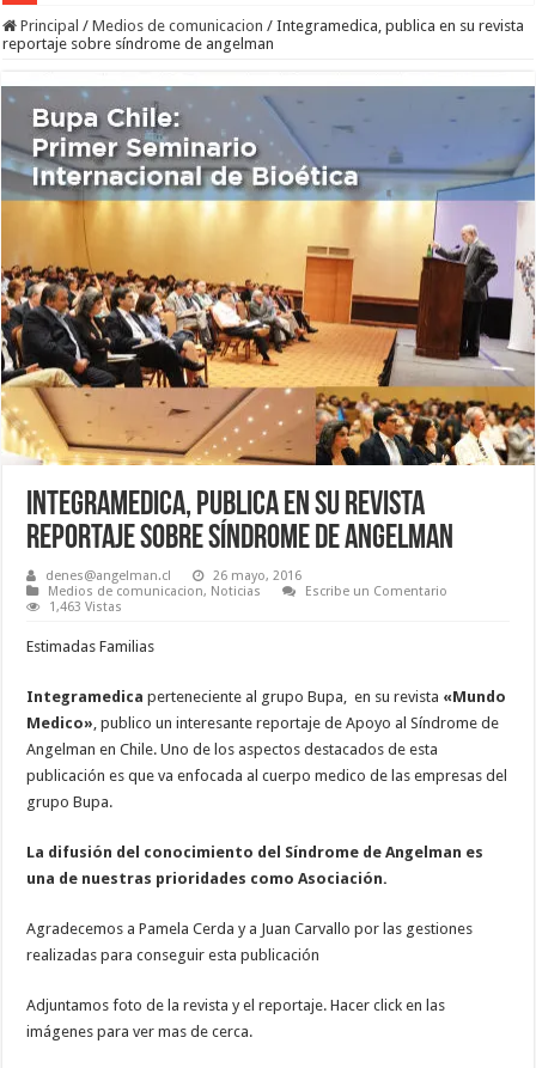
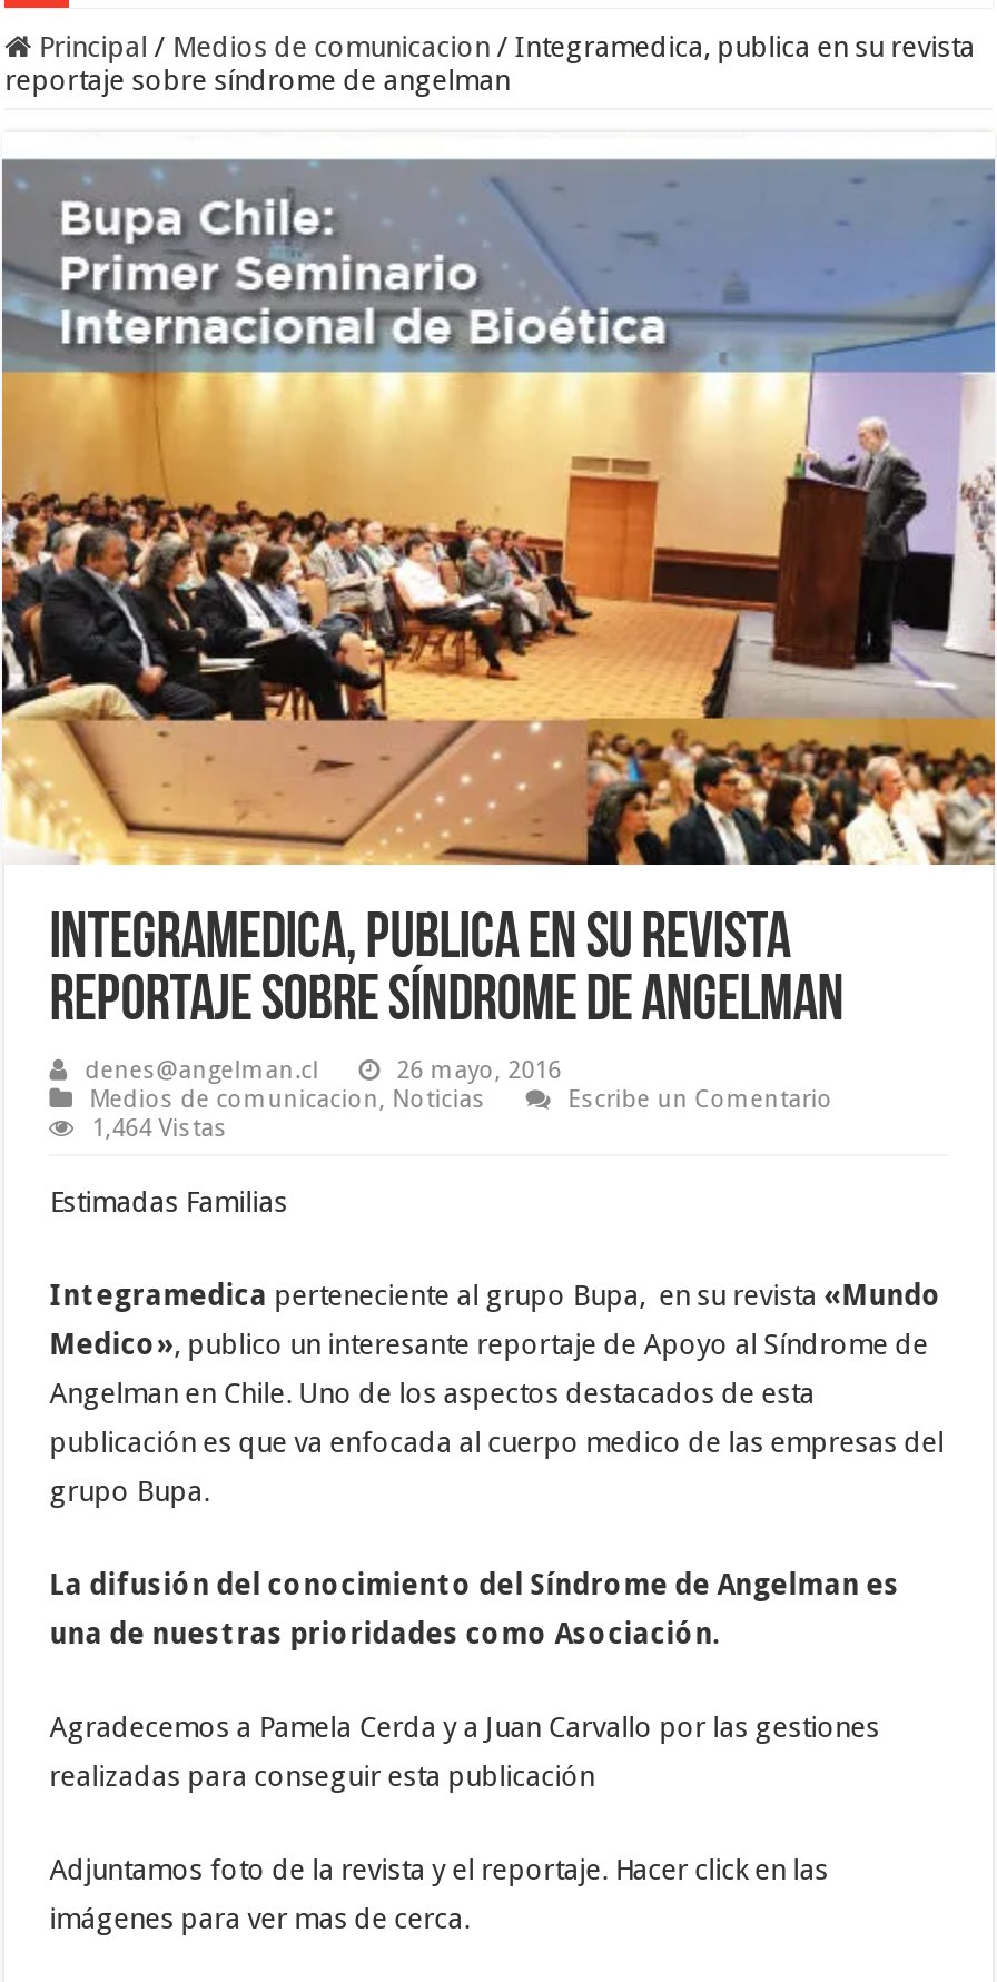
[49,600,122,615] 1,463 Vistas -> [92,1115,227,1144] 1,464 Vistas

